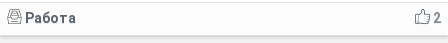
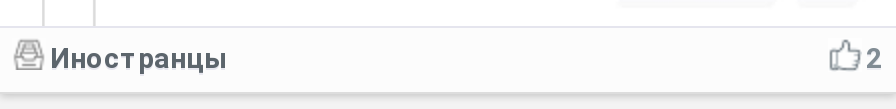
[25,10,76,26] Работа -> [50,43,228,75] Иностранцы

